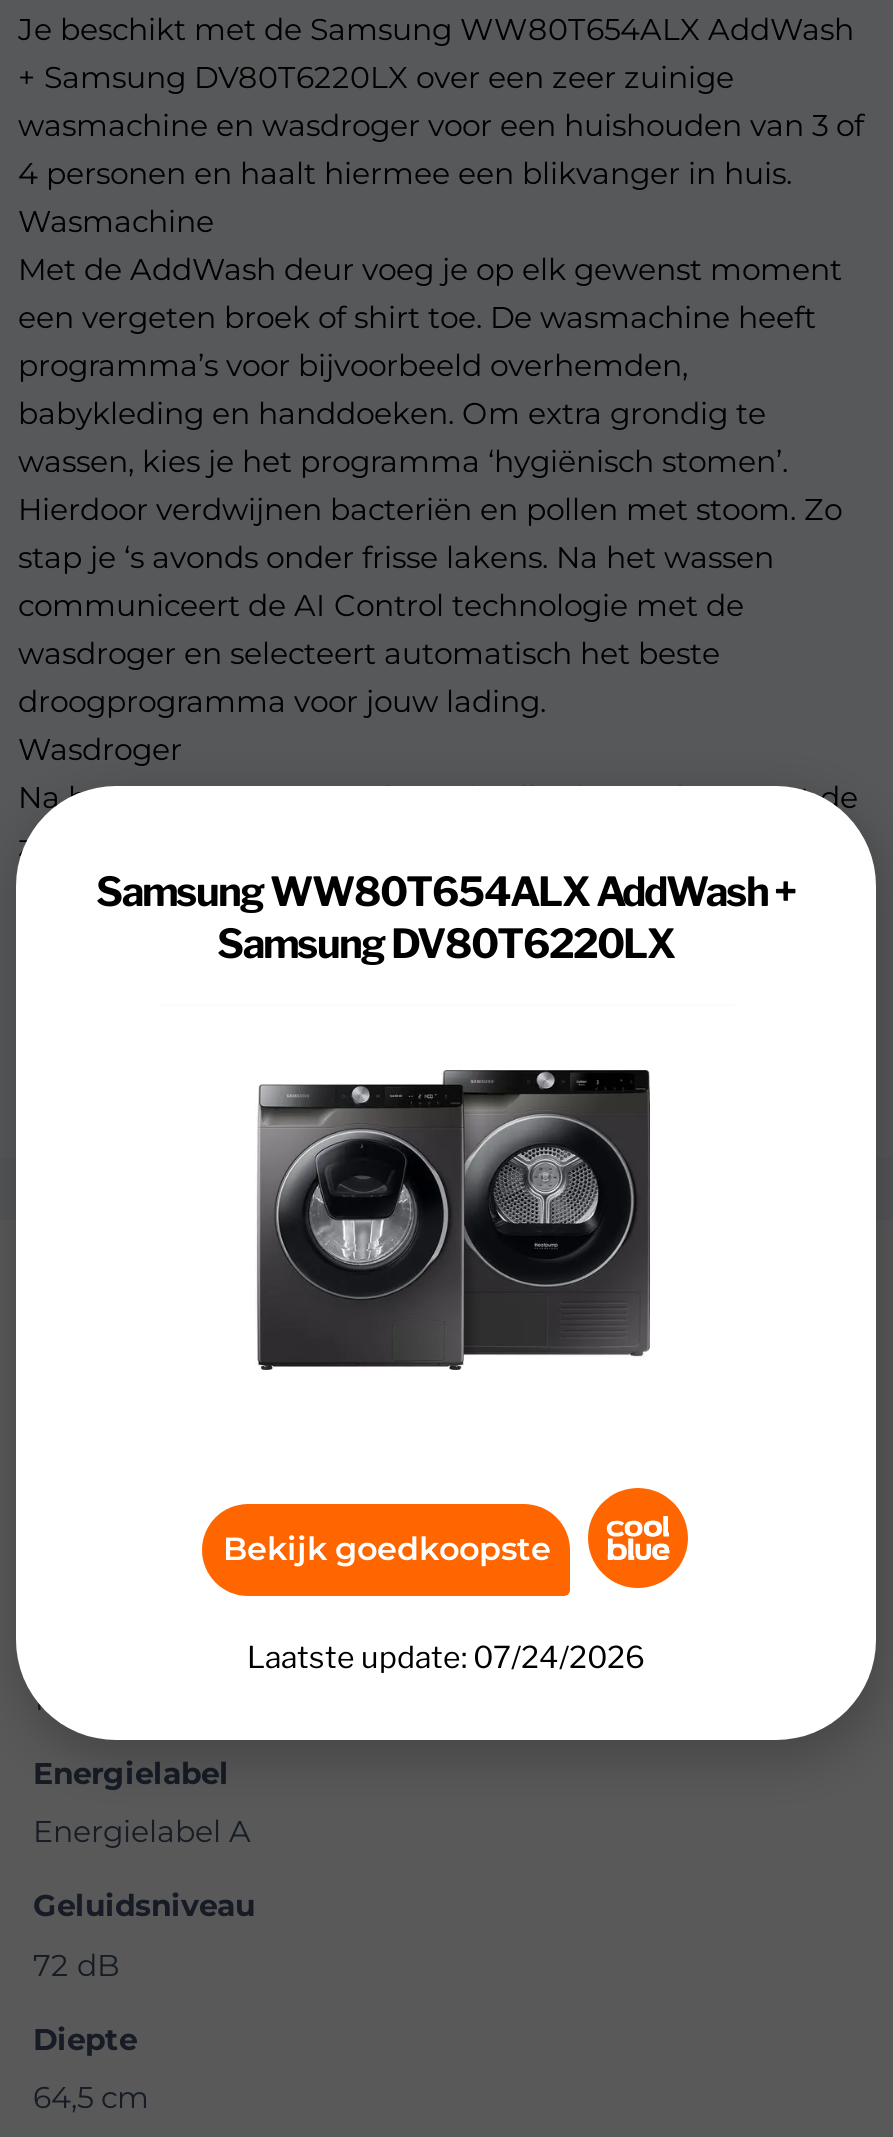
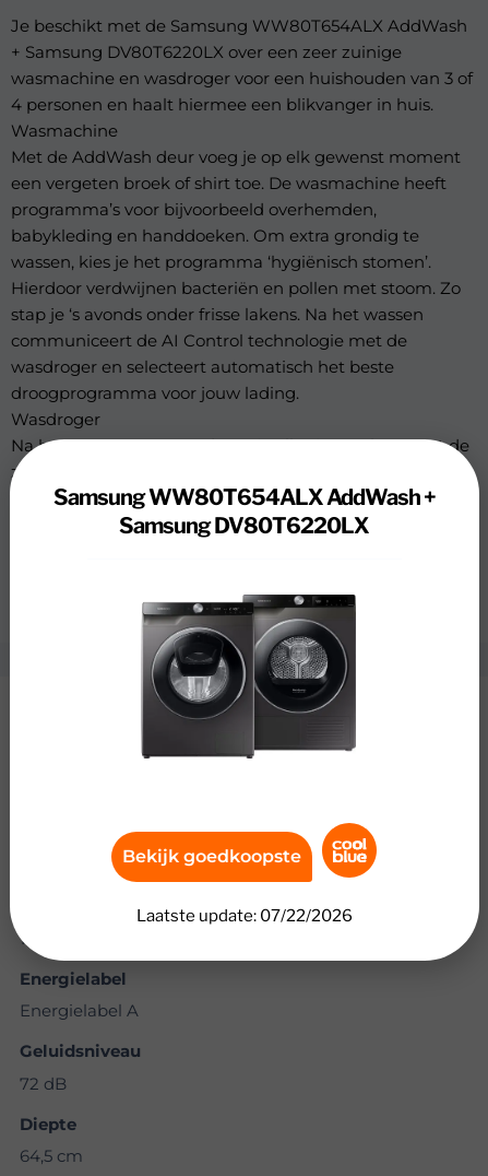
[247,1639,645,1675] Laatste update: 07/24/2026 -> [136,905,353,925] Laatste update: 07/22/2026

